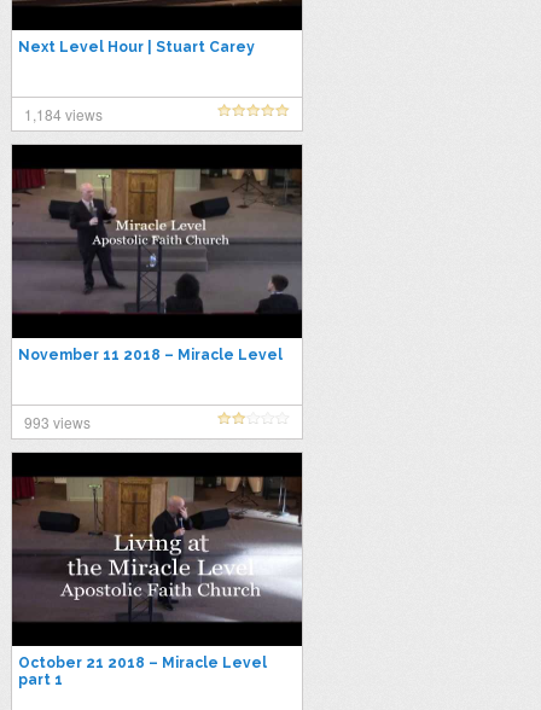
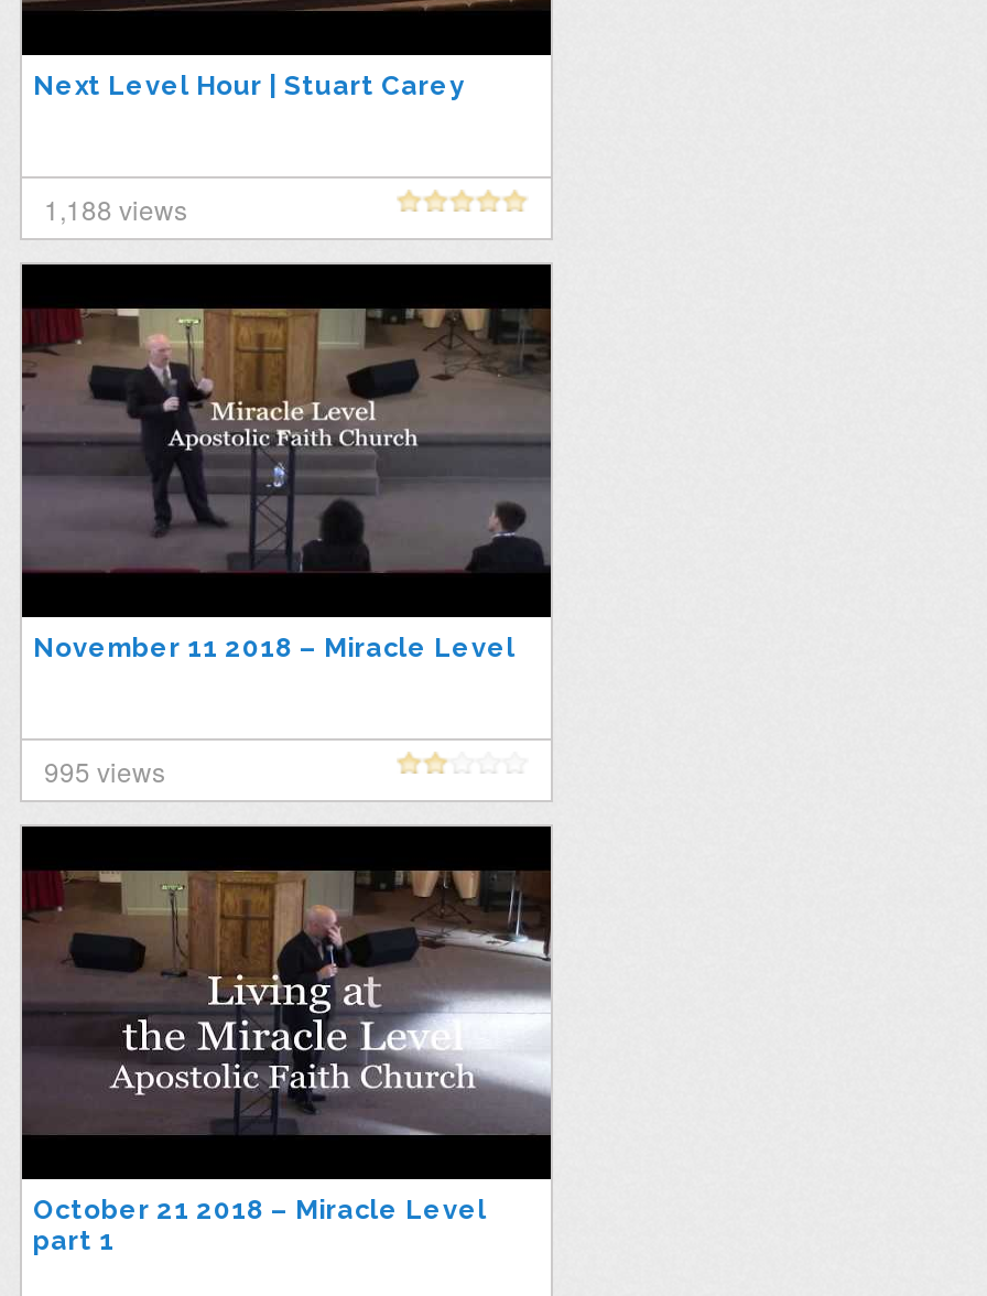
[24,104,103,124] 1,184 views -> [44,190,187,227] 1,188 views
[24,412,91,432] 993 views -> [44,752,165,789] 995 views

